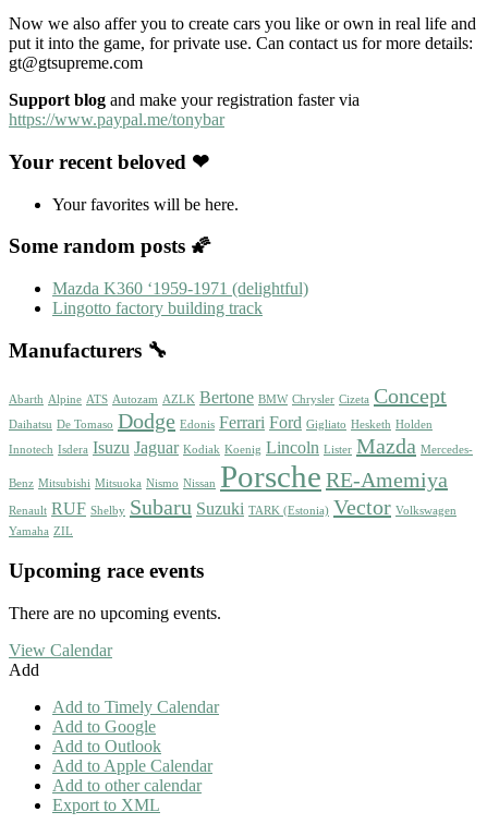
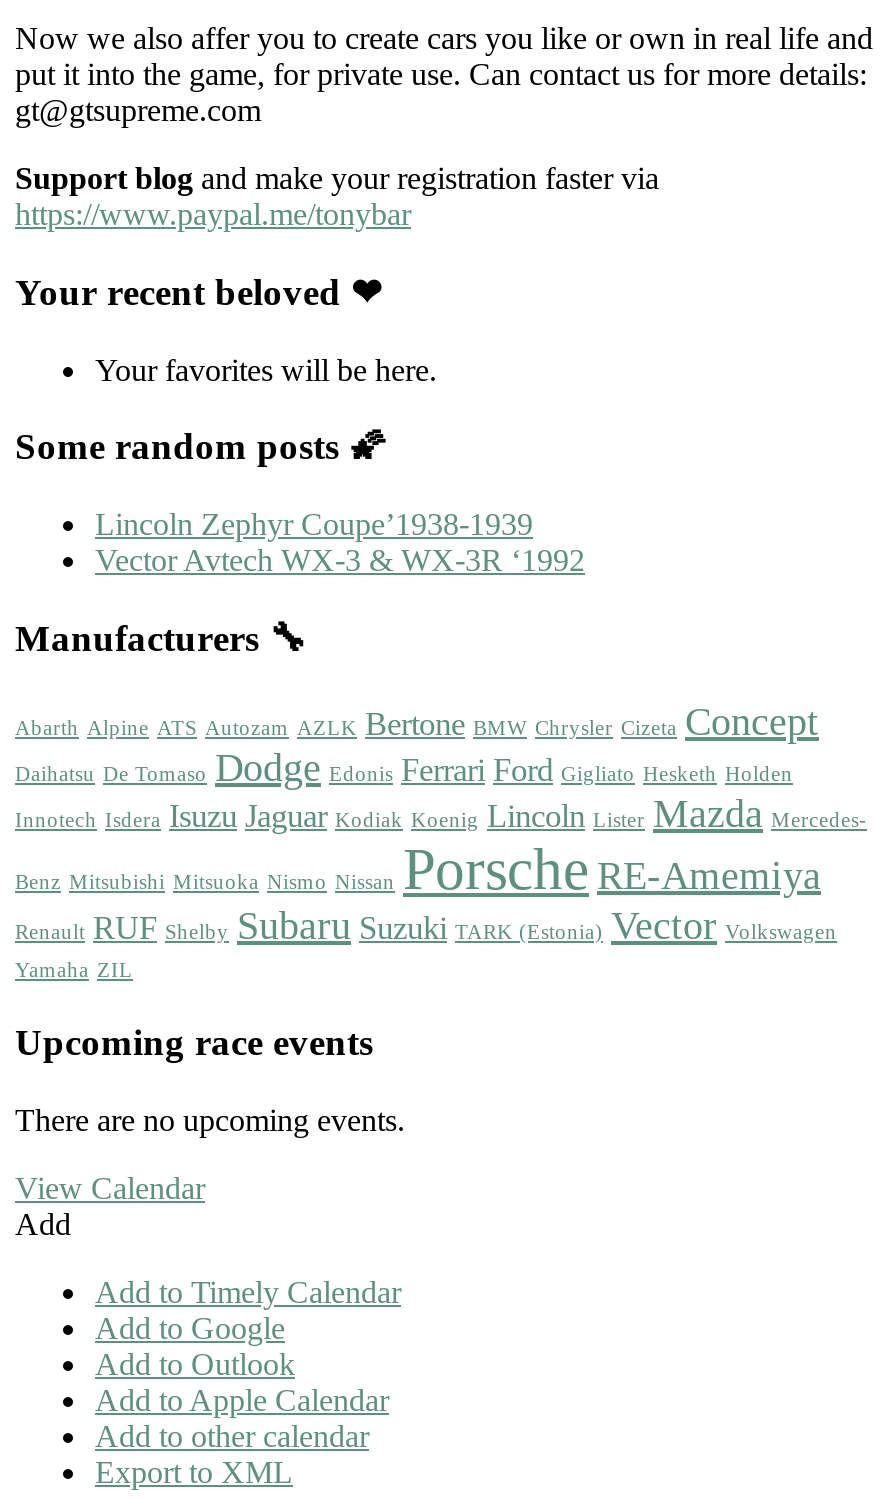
[52,279,308,317] Mazda K360 ‘1959-1971 (delightful) | Lingotto factory building track -> [95,507,585,577] Lincoln Zephyr Coupe’1938-1939 | Vector Avtech WX-3 & WX-3R ‘1992

